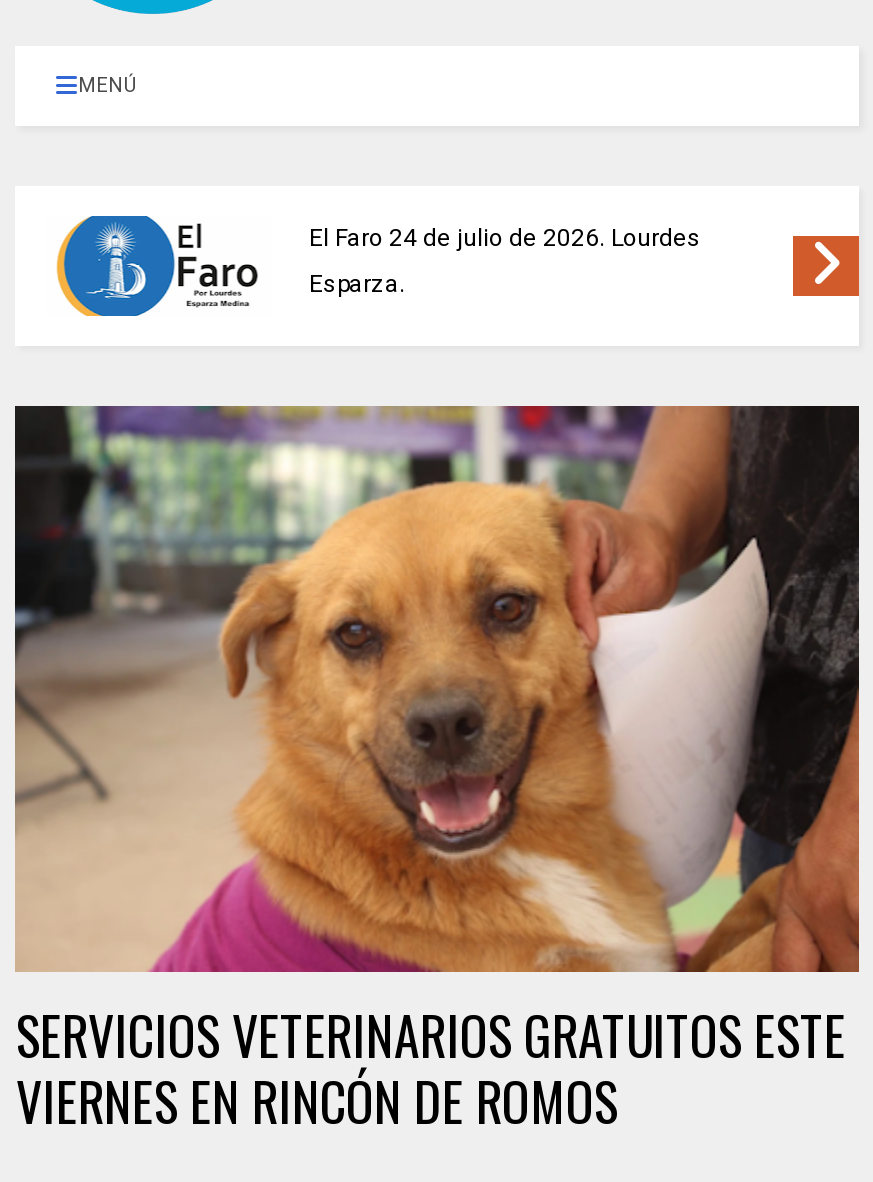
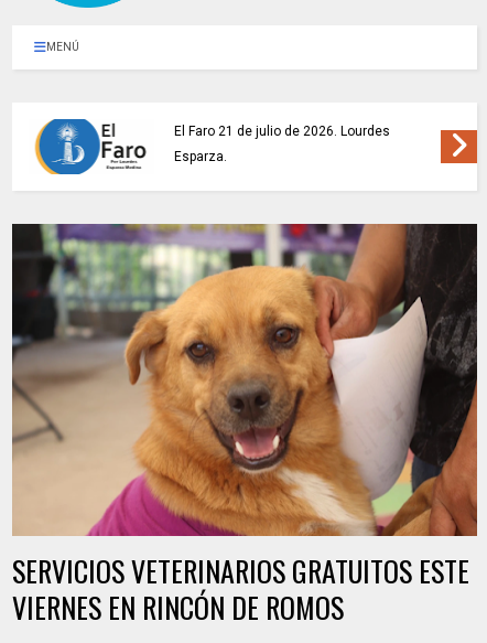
[309,223,701,251] El Faro 24 de julio de 2026. Lourdes -> [174,123,390,139] El Faro 21 de julio de 2026. Lourdes

